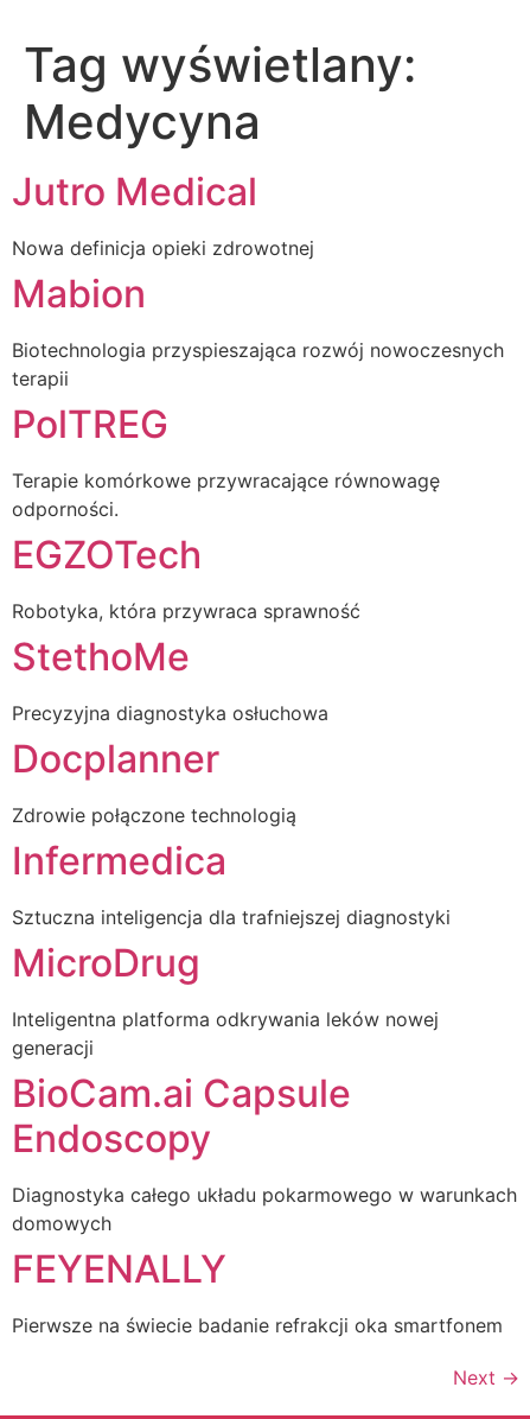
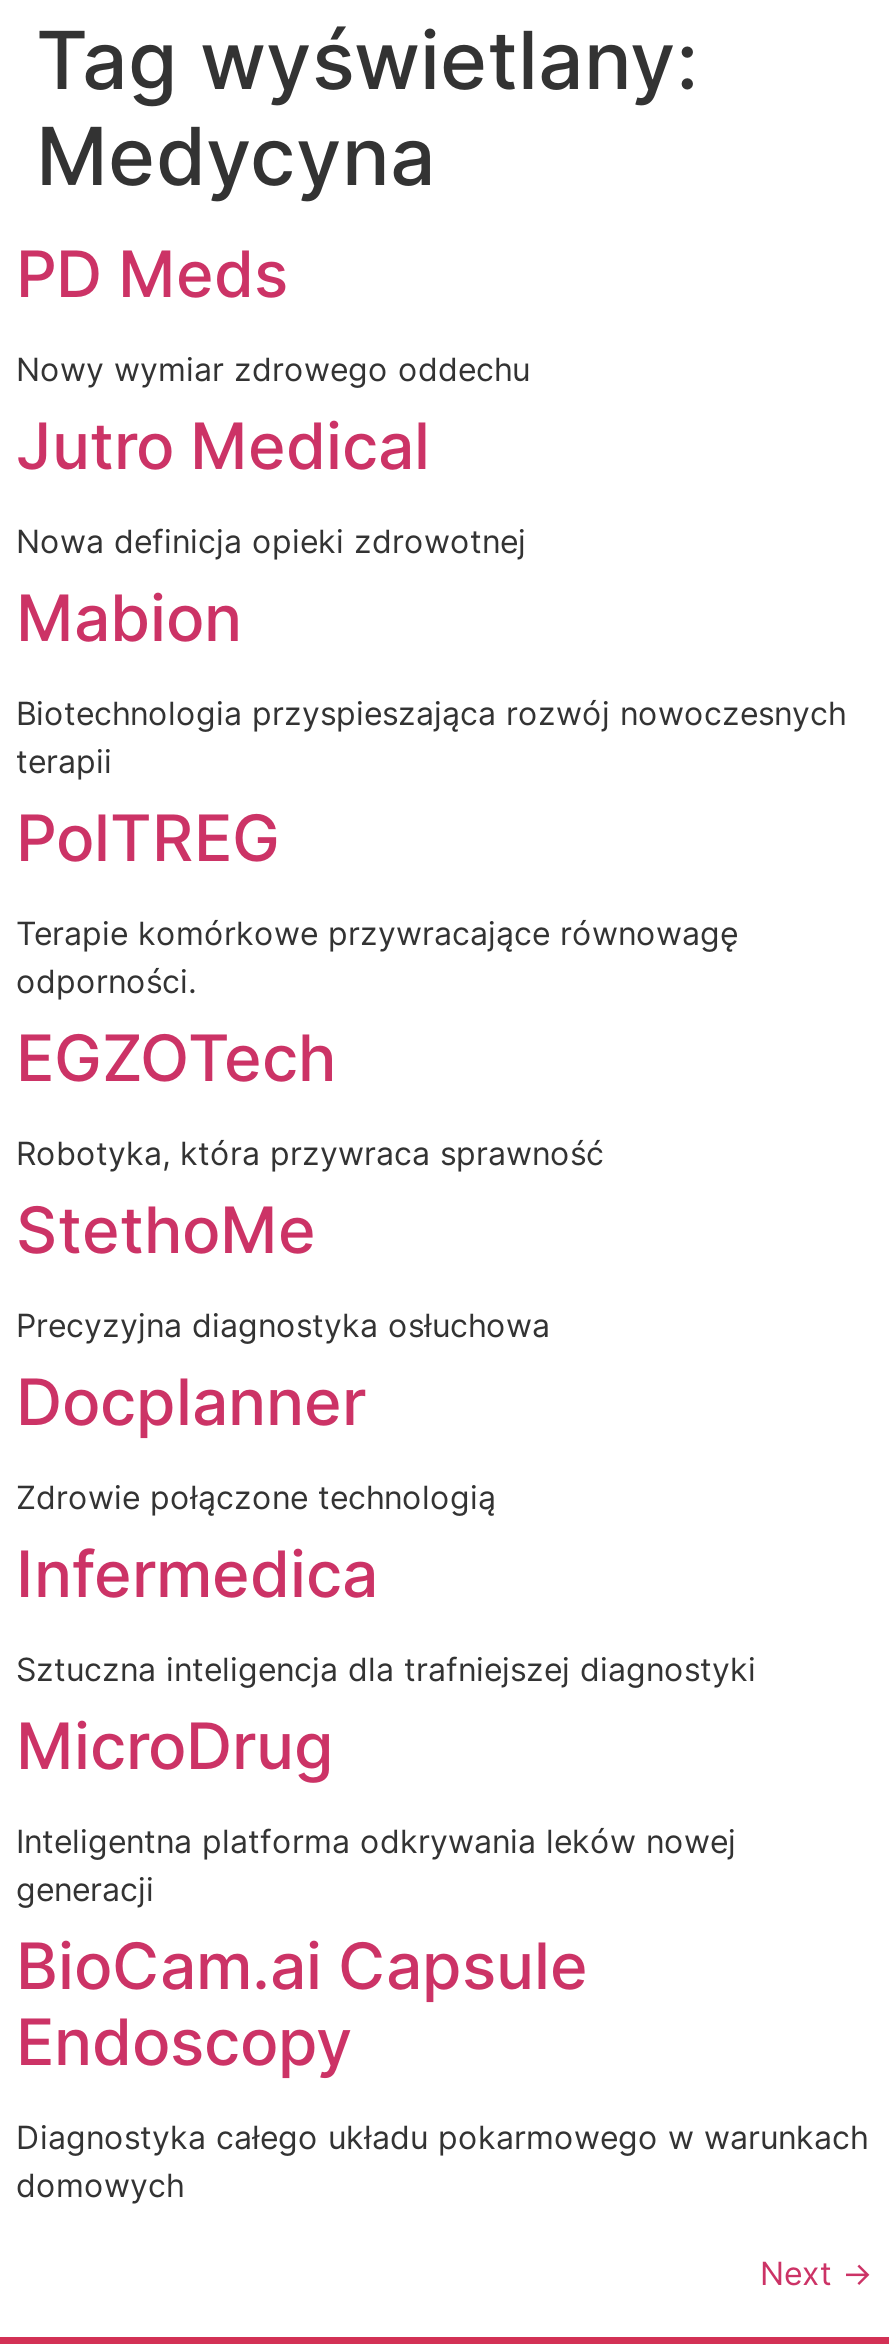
none -> [16,235,530,389] PD Meds | Nowy wymiar zdrowego oddechu
moved [12,168,517,1235] -> [16,407,868,2205]: Jutro Medical | Nowa definicja opieki zdrowotnej | Mabion | ... | Diagnostyka całego układu pokarmowego w warunkach | domowych
[12,1246,503,1337] FEYENALLY | Pierwsze na świecie badanie refrakcji oka smartfonem -> none

